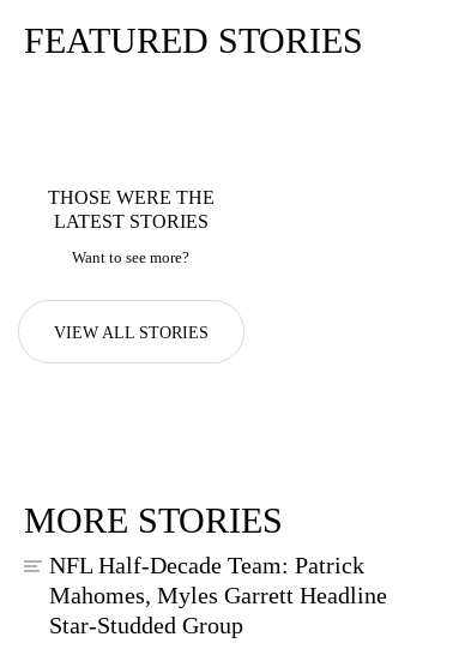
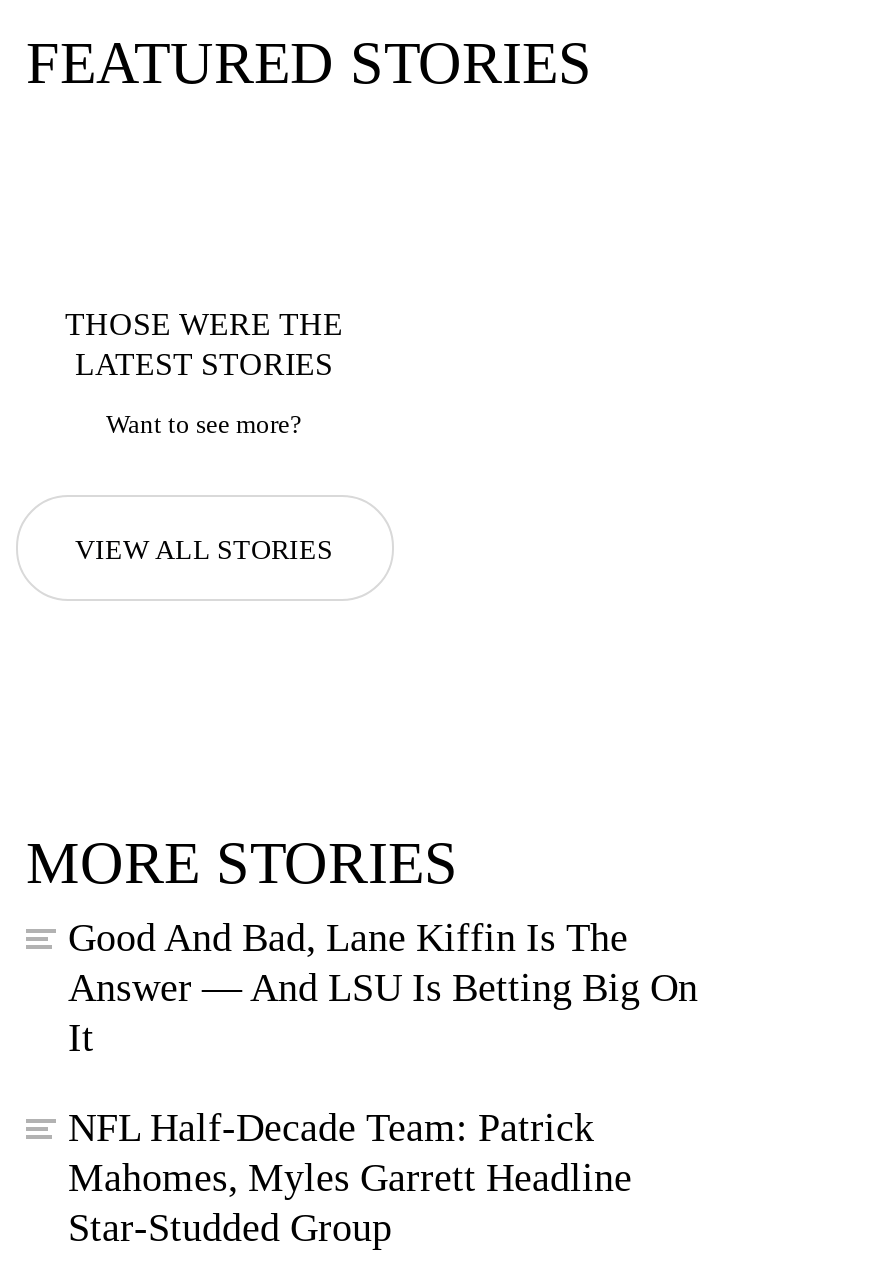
none -> [68,915,698,1059] Good And Bad, Lane Kiffin Is The | Answer — And LSU Is Betting Big On | It

